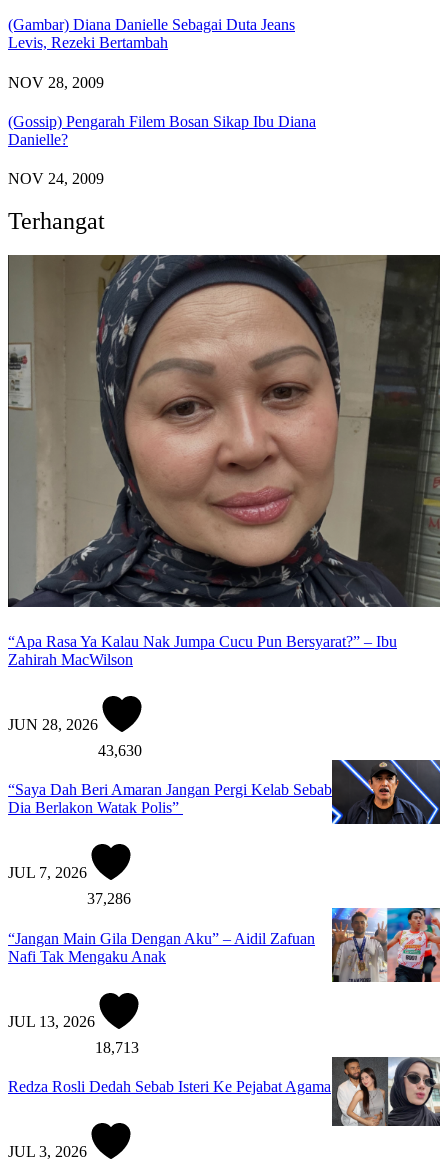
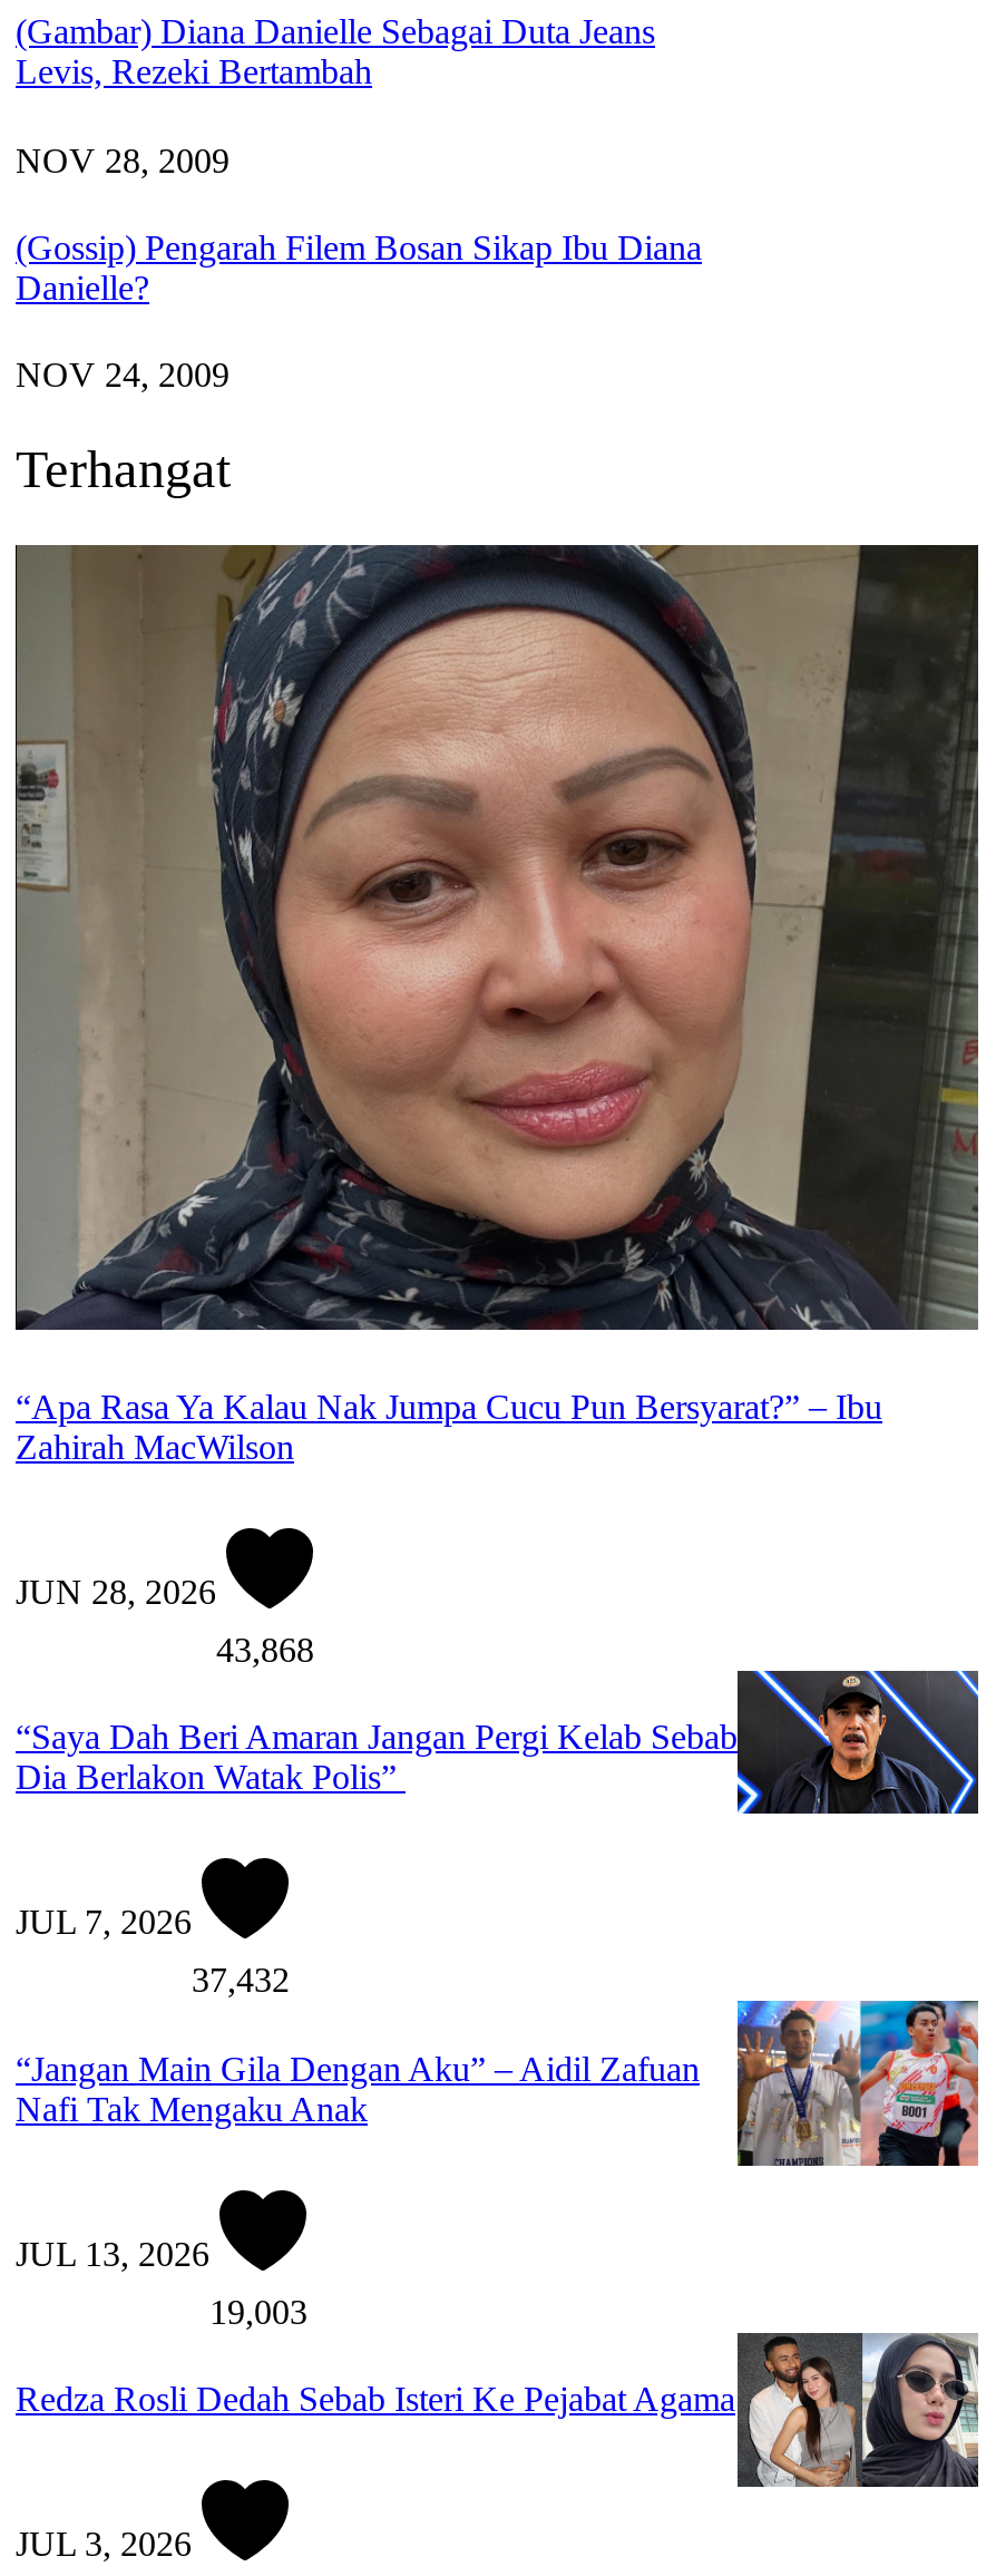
[98,742,142,759] 43,630 -> [216,1631,314,1668] 43,868
[87,890,131,907] 37,286 -> [192,1962,290,1999] 37,432
[95,1039,139,1056] 18,713 -> [209,2293,307,2331] 19,003

